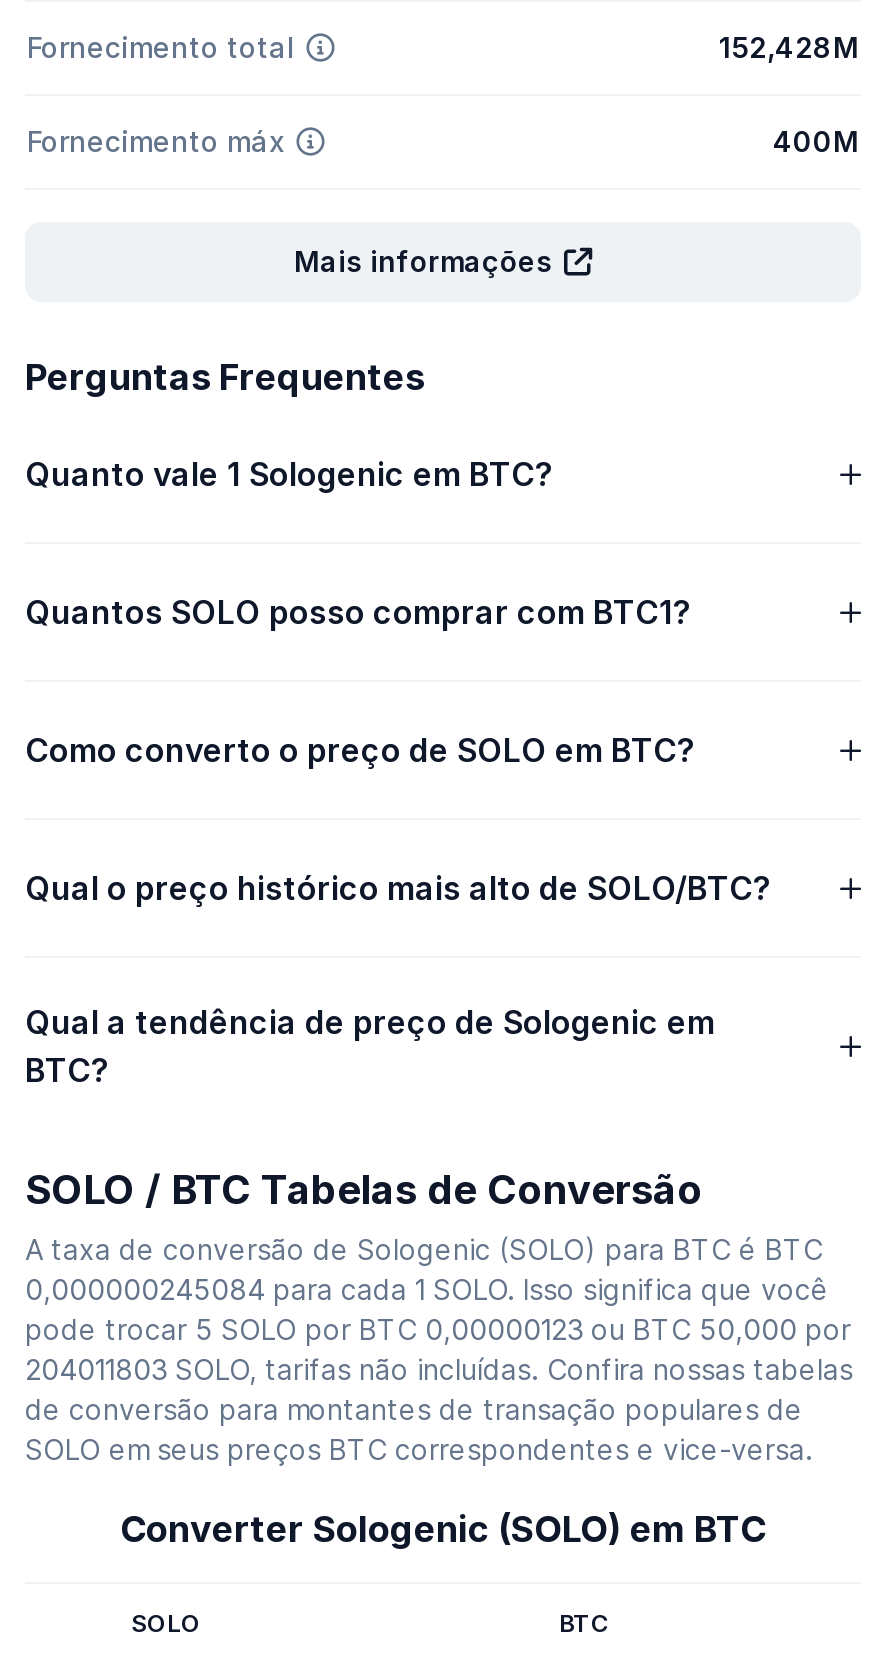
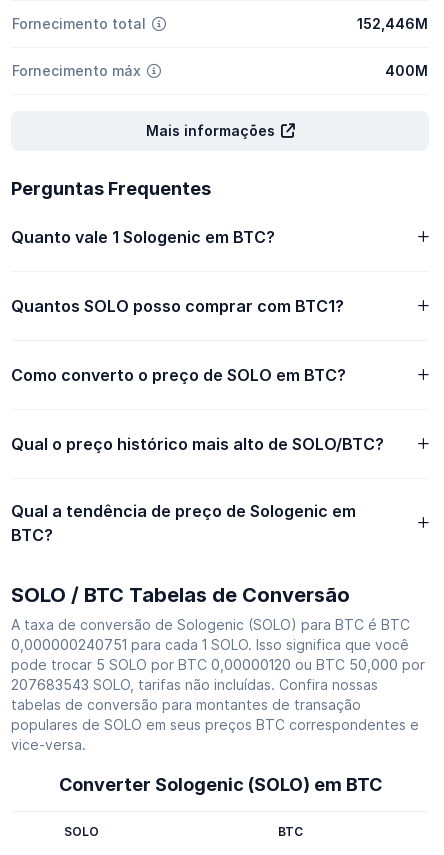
[719,30,859,64] 152,428M -> [357,15,428,32] 152,446M
[25,1272,853,1466] 0,000000245084 para cada 1 SOLO. Isso significa que você | pode trocar 5 SOLO por BTC 0,00000123 ou BTC 50,000 por | 204011803 SOLO, tarifas não incluídas. Confira nossas tabelas | de conversão para montantes de transação populares de | SOLO em seus preços BTC correspondentes e vice-versa. -> [11,636,425,753] 0,000000240751 para cada 1 SOLO. Isso significa que você | pode trocar 5 SOLO por BTC 0,00000120 ou BTC 50,000 por | 207683543 SOLO, tarifas não incluídas. Confira nossas | tabelas de conversão para montantes de transação | populares de SOLO em seus preços BTC correspondentes e | vice-versa.

